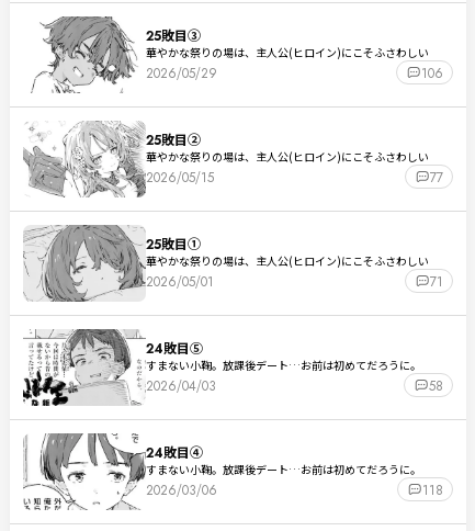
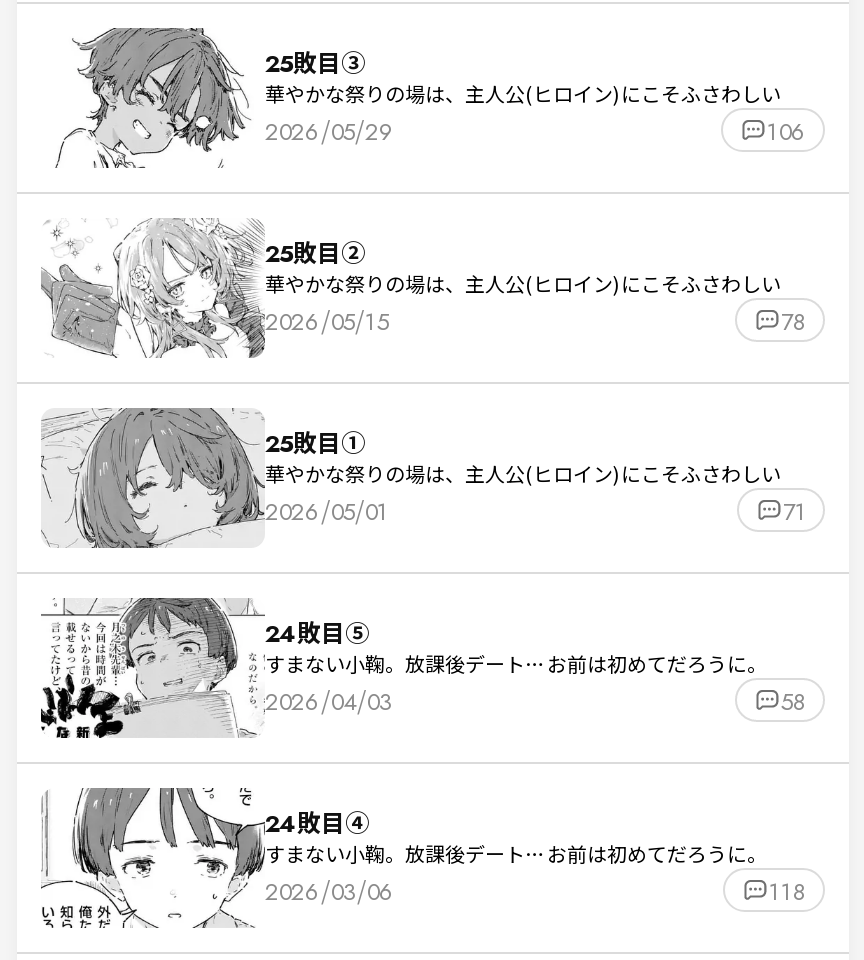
[430,166,443,185] 77 -> [781,301,807,335] 78

